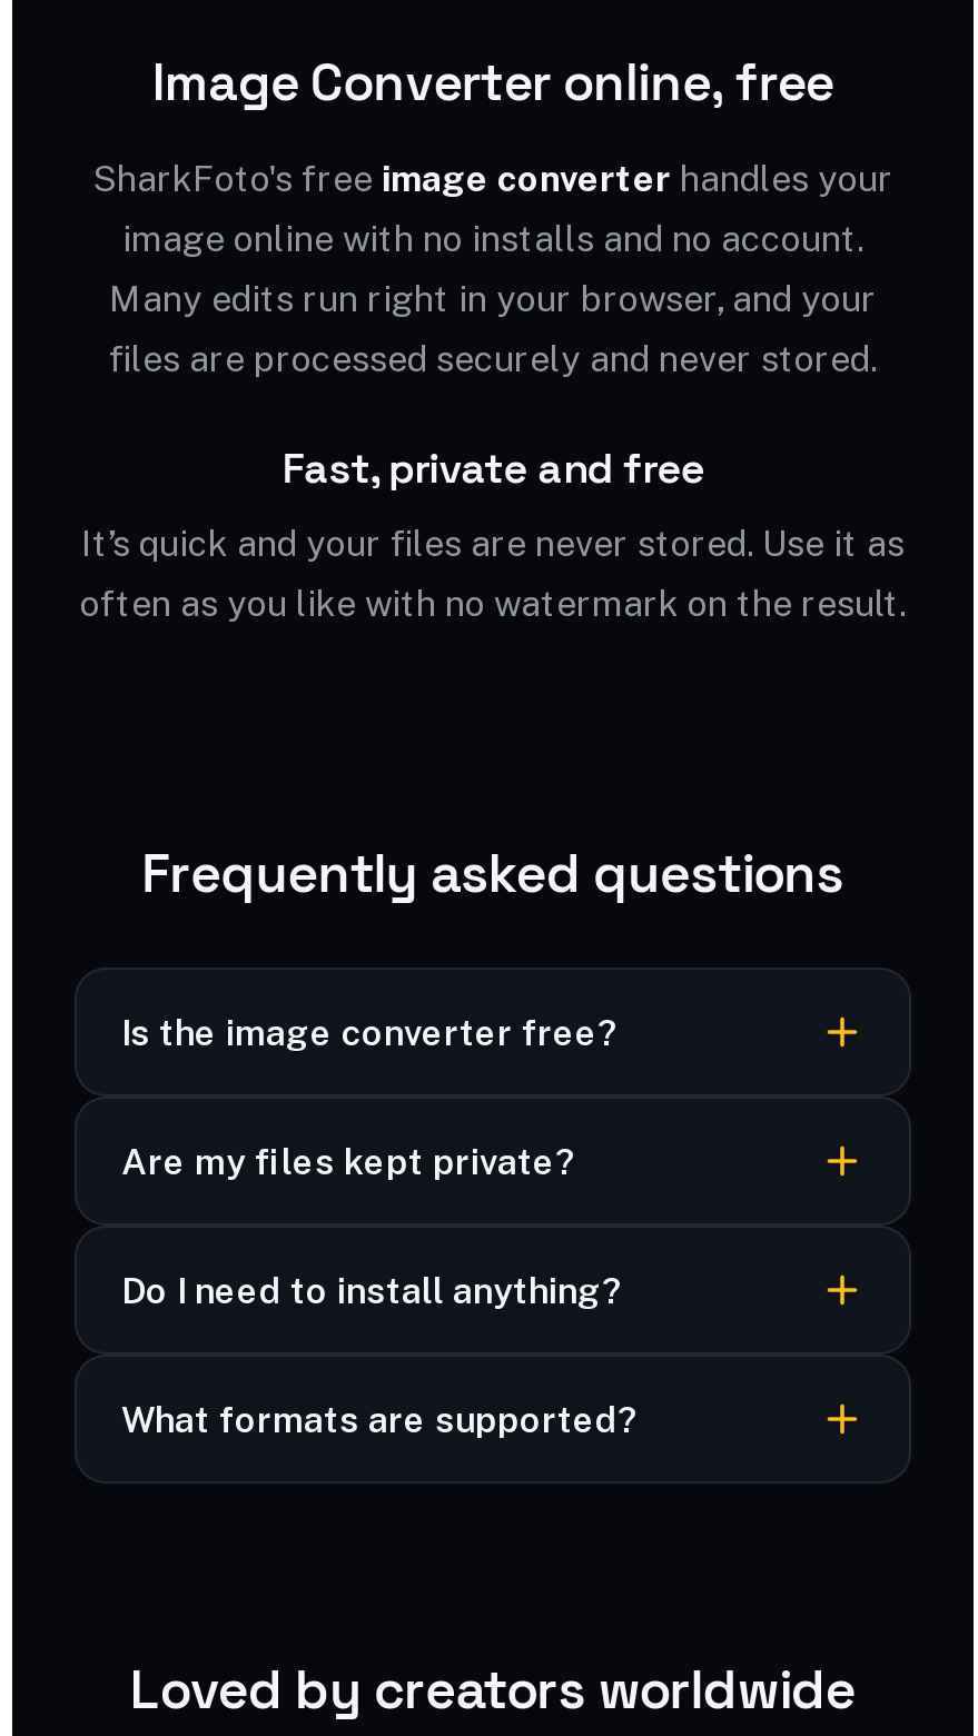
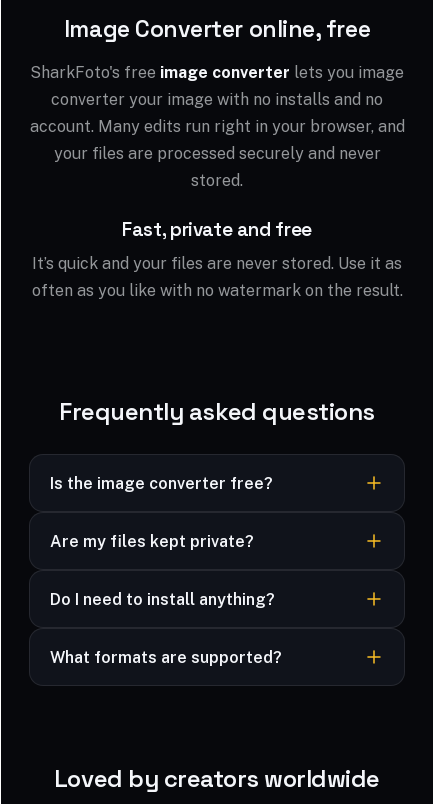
[92,158,893,380] SharkFoto's free image converter handles your | image online with no installs and no account. | Many edits run right in your browser, and your | files are processed securely and never stored. -> [29,63,404,190] SharkFoto's free image converter lets you image | converter your image with no installs and no | account. Many edits run right in your browser, and | your files are processed securely and never | stored.

